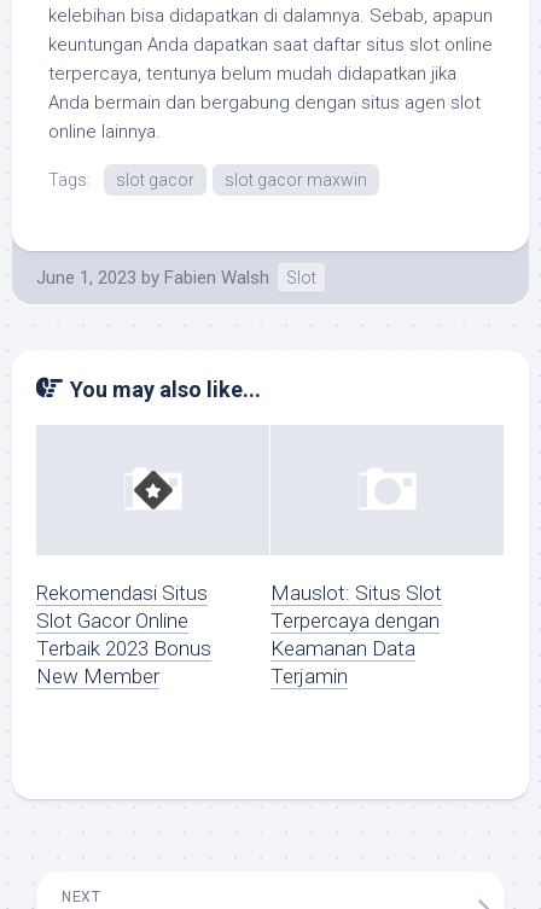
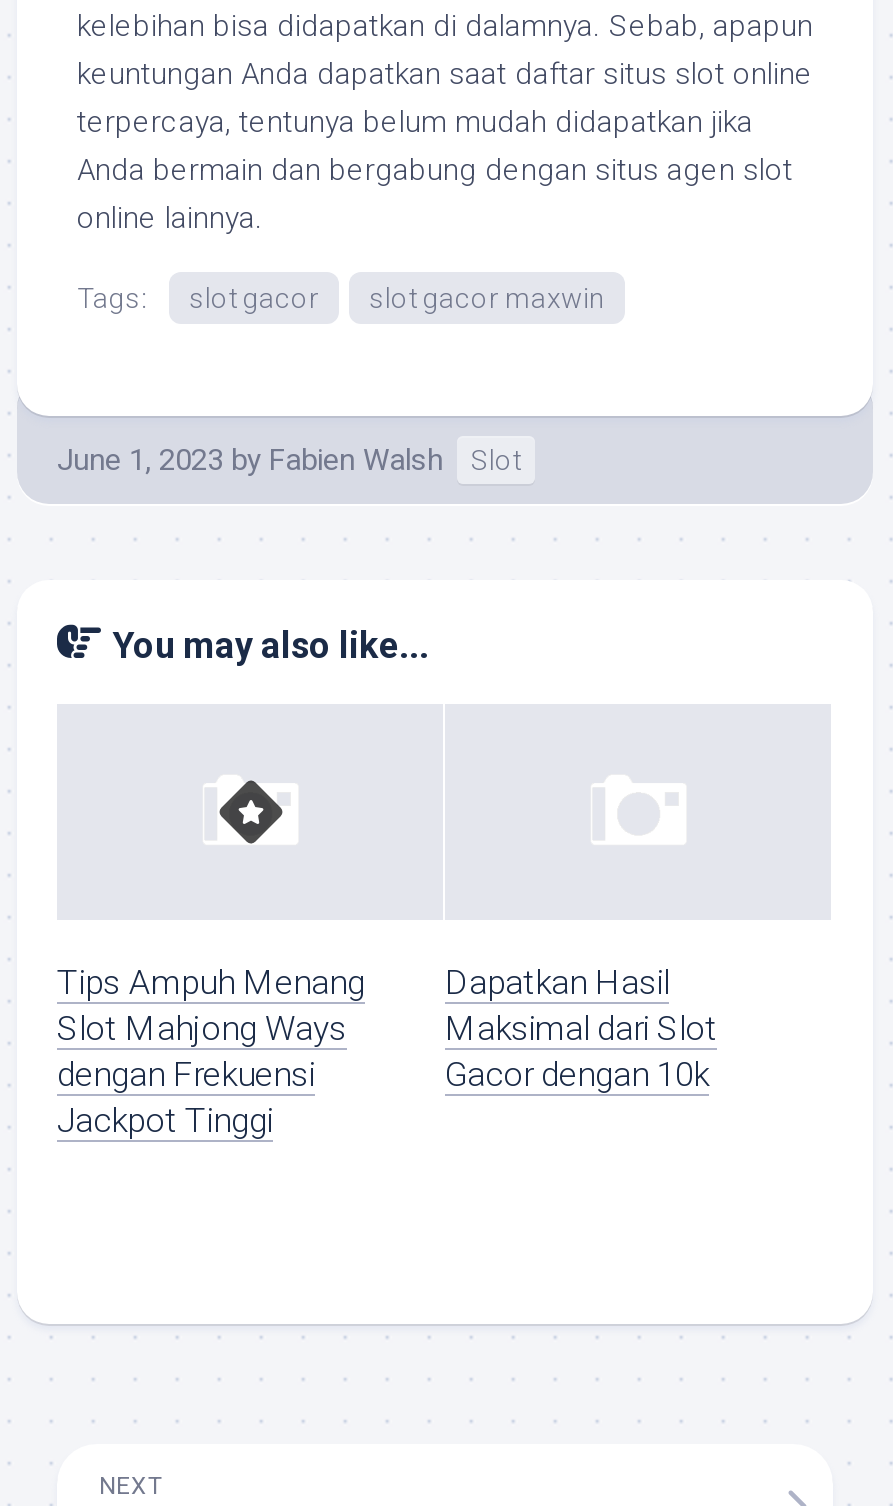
[36,581,211,689] Rekomendasi Situs | Slot Gacor Online | Terbaik 2023 Bonus | New Member -> [57,963,365,1141] Tips Ampuh Menang | Slot Mahjong Ways | dengan Frekuensi | Jackpot Tinggi
[270,581,442,689] Mauslot: Situs Slot | Terpercaya dengan | Keamanan Data | Terjamin -> [445,963,717,1095] Dapatkan Hasil | Maksimal dari Slot | Gacor dengan 10k

